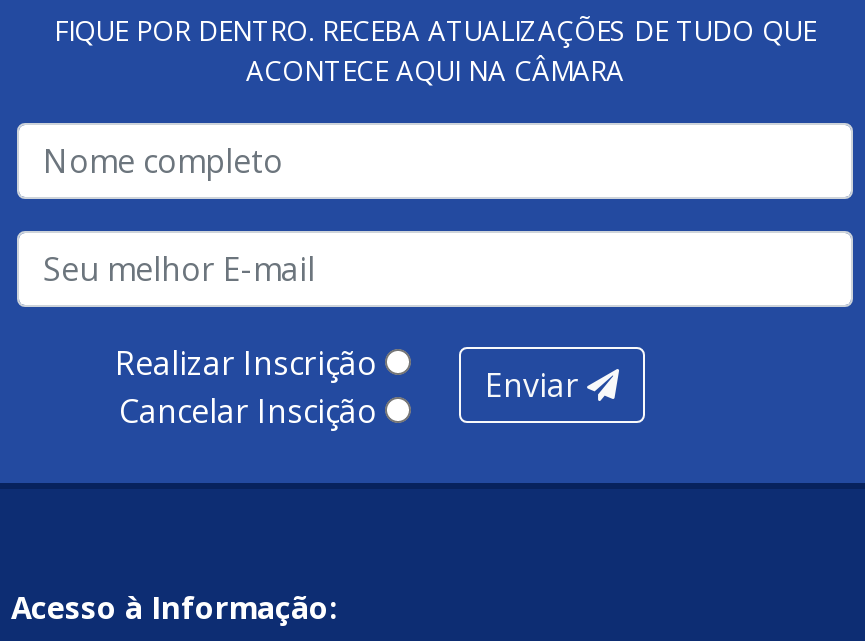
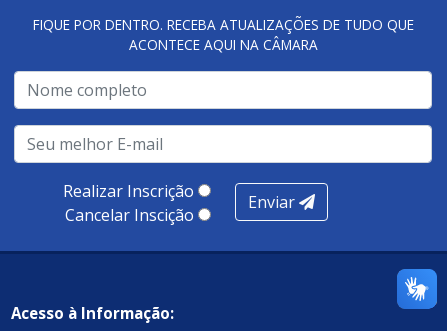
none -> [396,268,438,310] [image]

